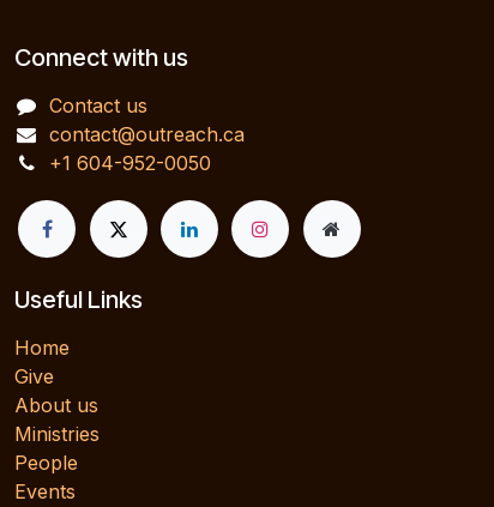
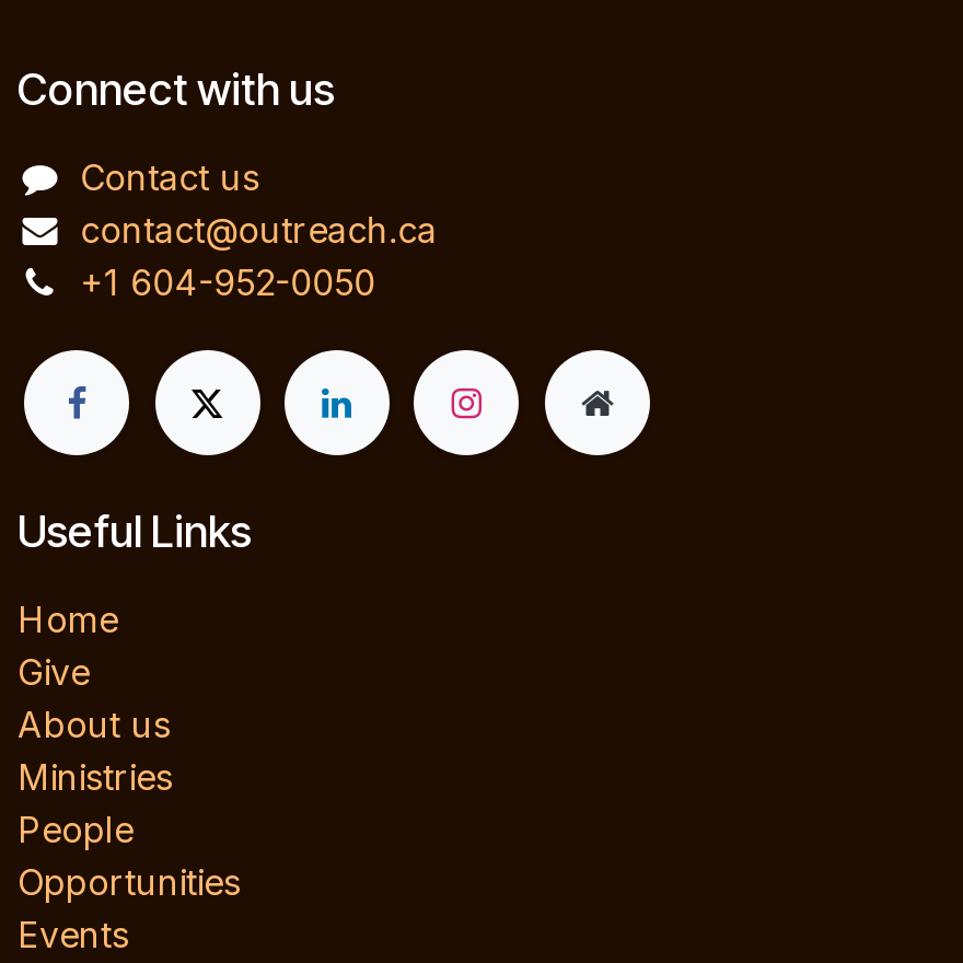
none -> [18,861,241,904] Opportunities

